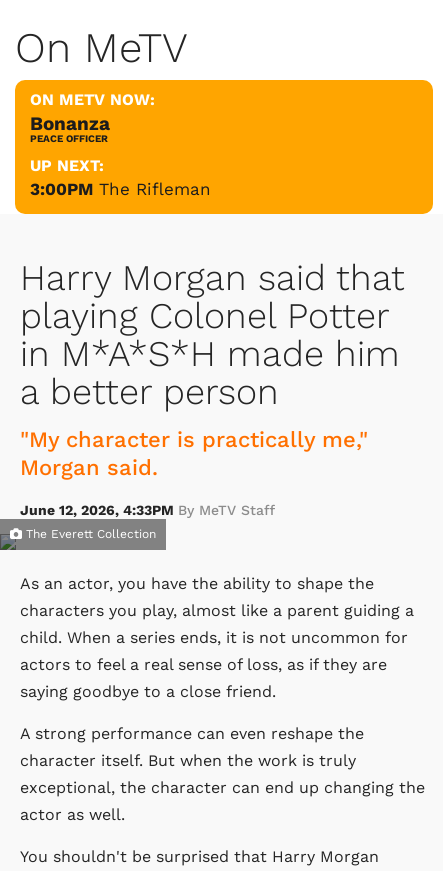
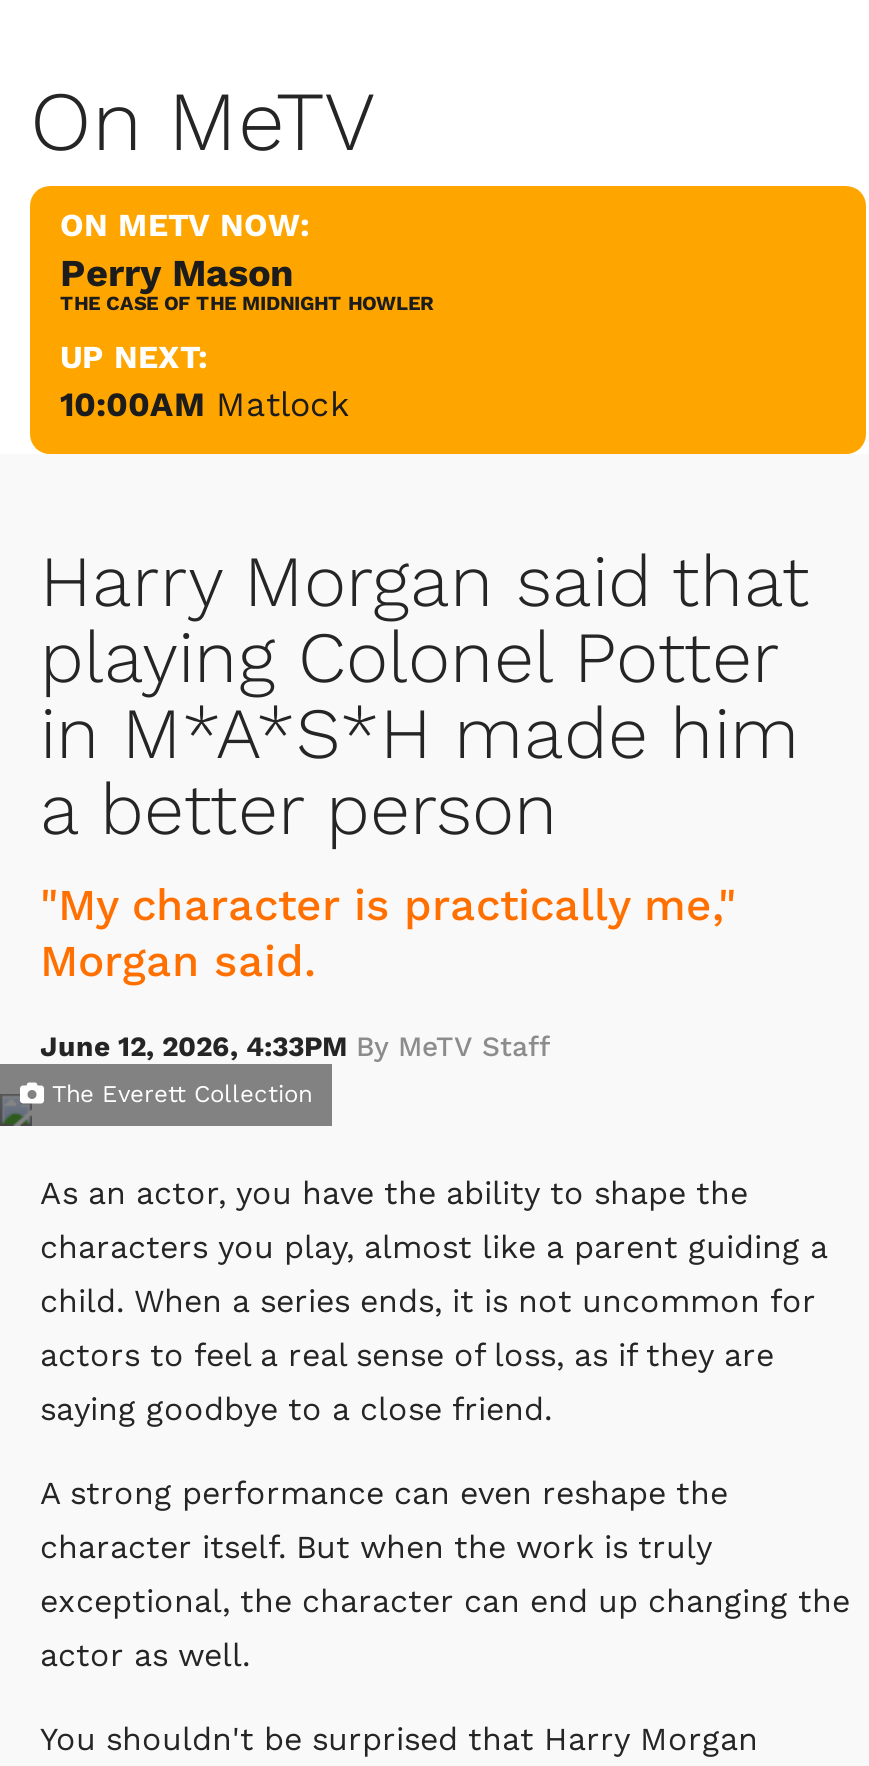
[30,111,110,143] Bonanza | PEACE OFFICER -> [60,249,434,313] Perry Mason | THE CASE OF THE MIDNIGHT HOWLER
[30,178,211,198] 3:00PM The Rifleman -> [60,383,350,423] 10:00AM Matlock

